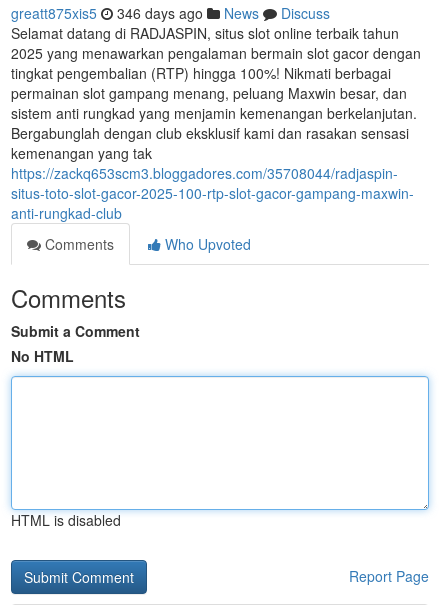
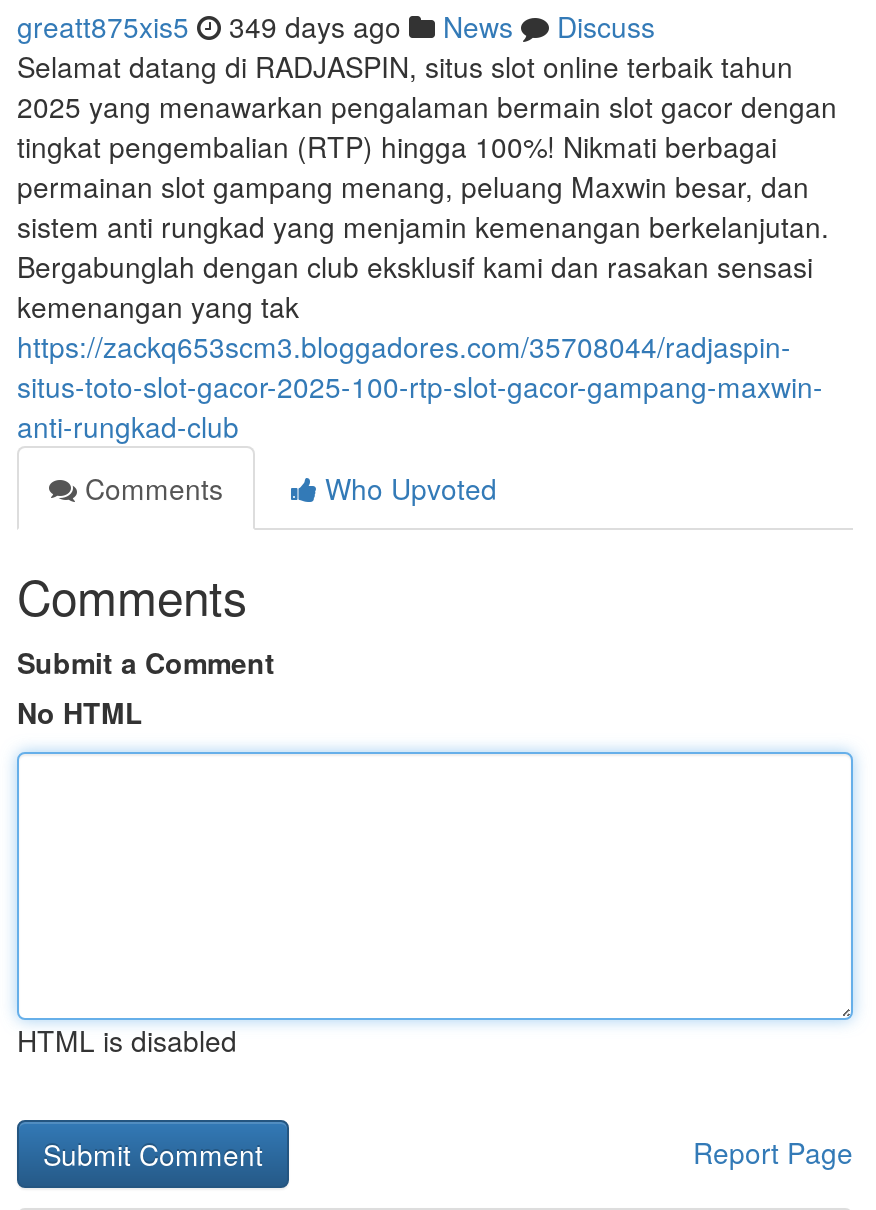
[11,3,330,23] greatt875xis5 346 days ago News Discuss -> [17,6,655,46] greatt875xis5 349 days ago News Discuss

